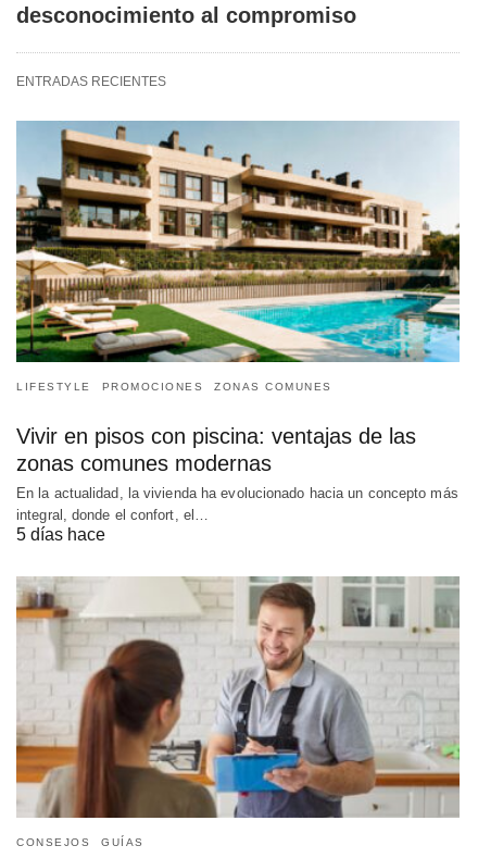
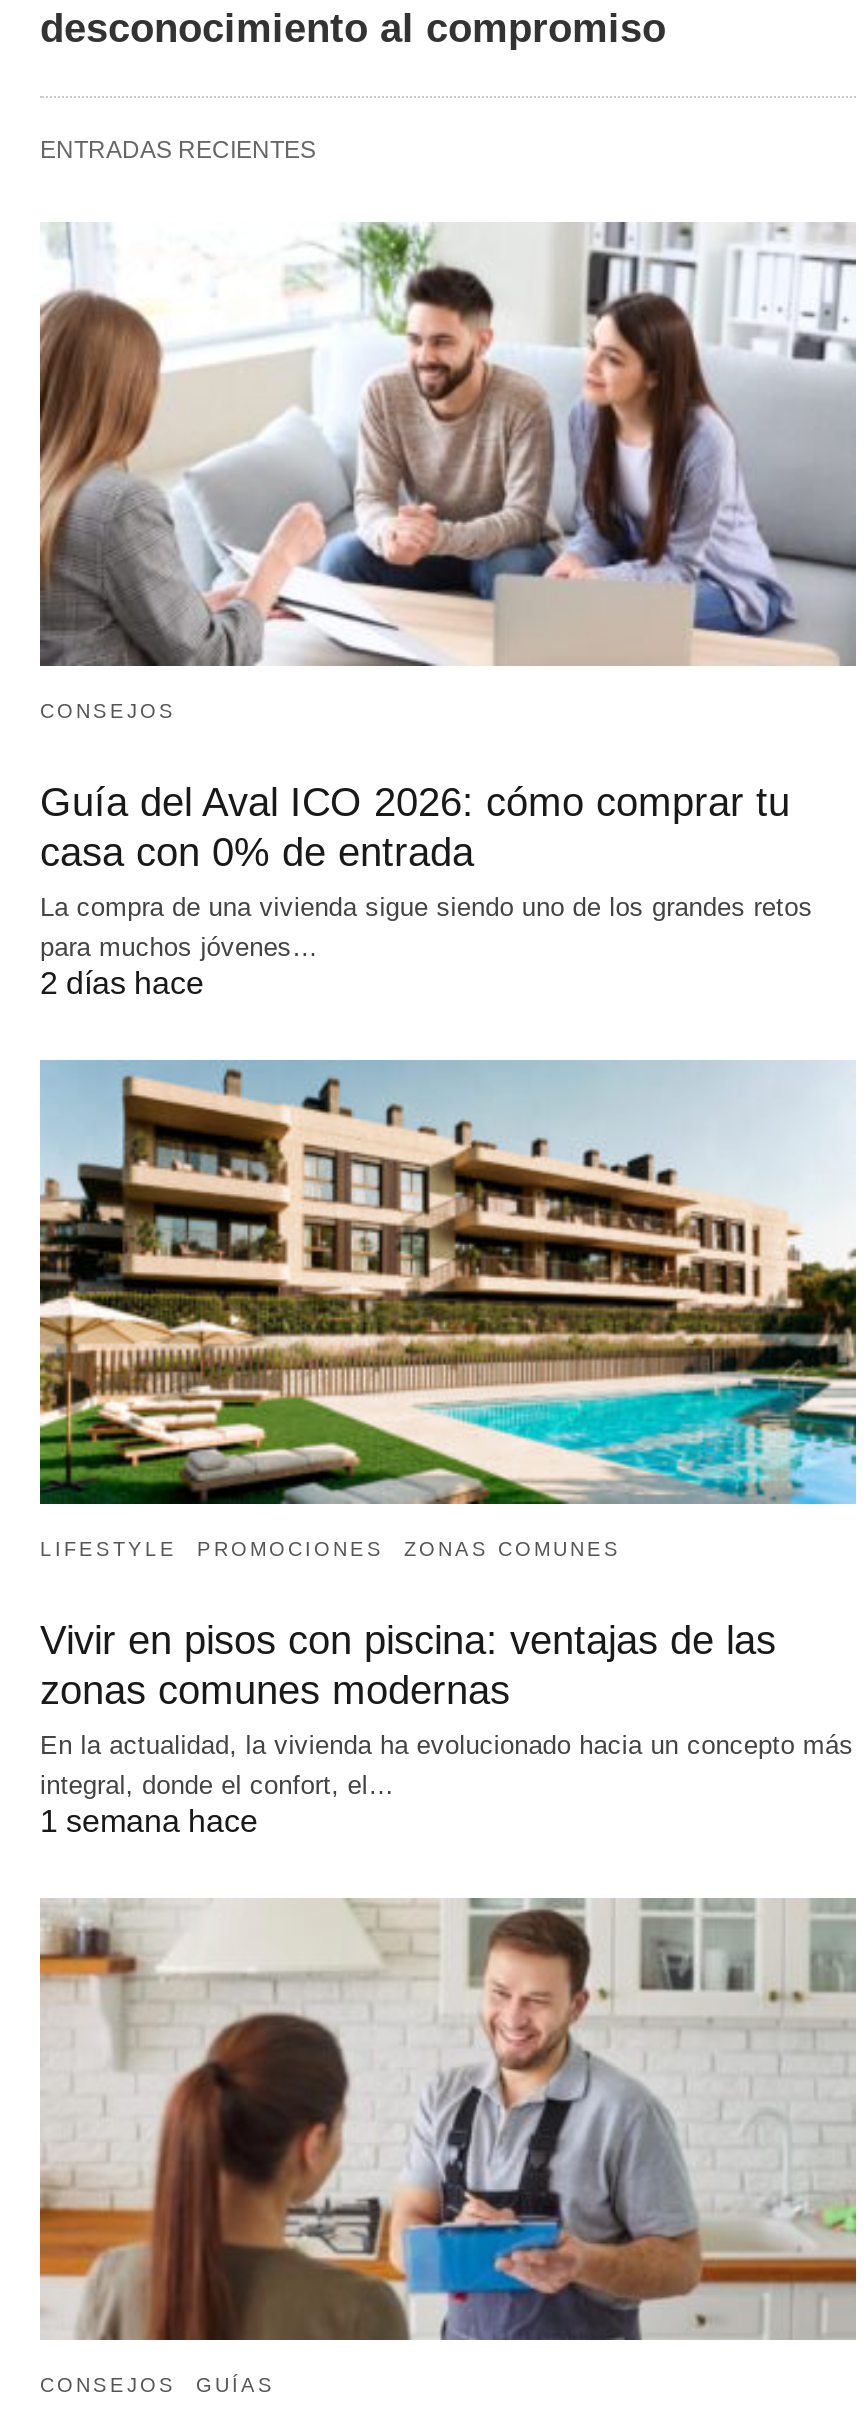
none -> [38,222,858,1000] [image] | CONSEJOS | Guía del Aval ICO 2026: cómo comprar tu | casa con 0% de entrada | La compra de una vivienda sigue siendo uno de los grandes retos | para muchos jóvenes… | 2 días hace
[16,525,105,544] 5 días hace -> [40,1803,258,1837] 1 semana hace

